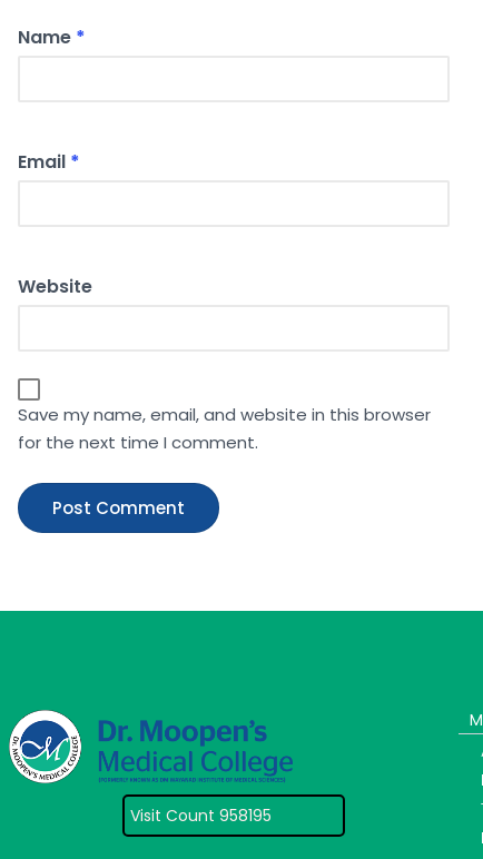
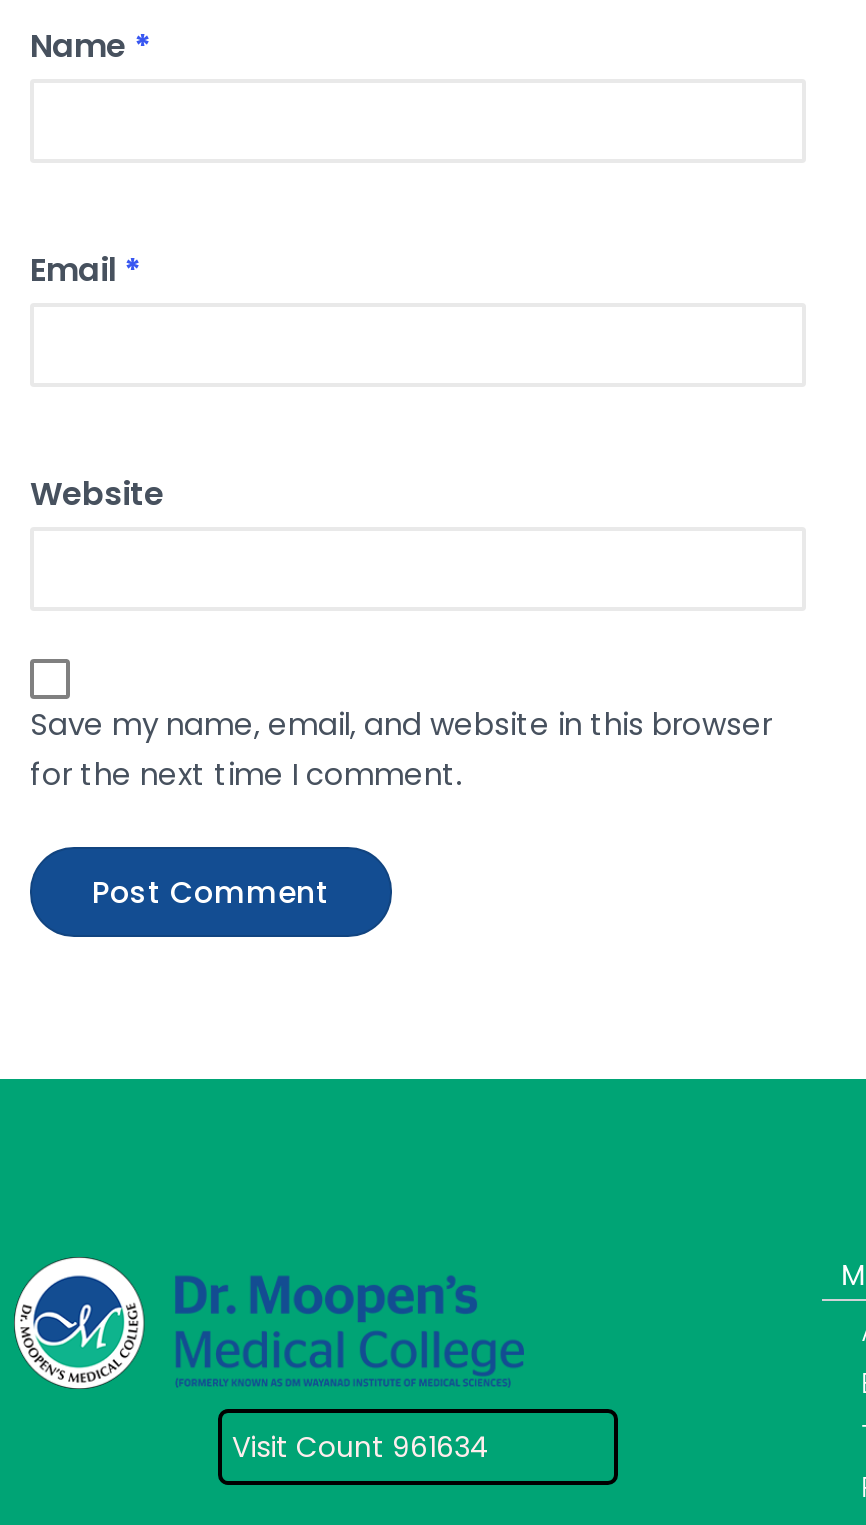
[130,804,272,826] Visit Count 958195 -> [232,1426,490,1466] Visit Count 961634

